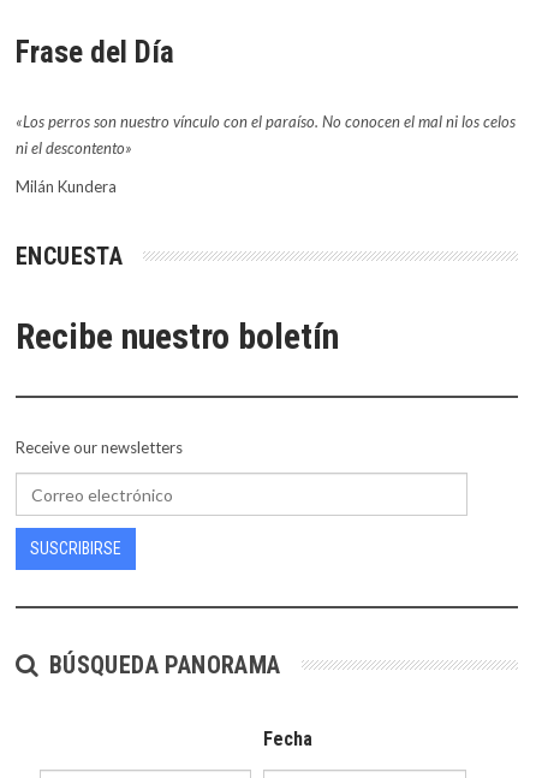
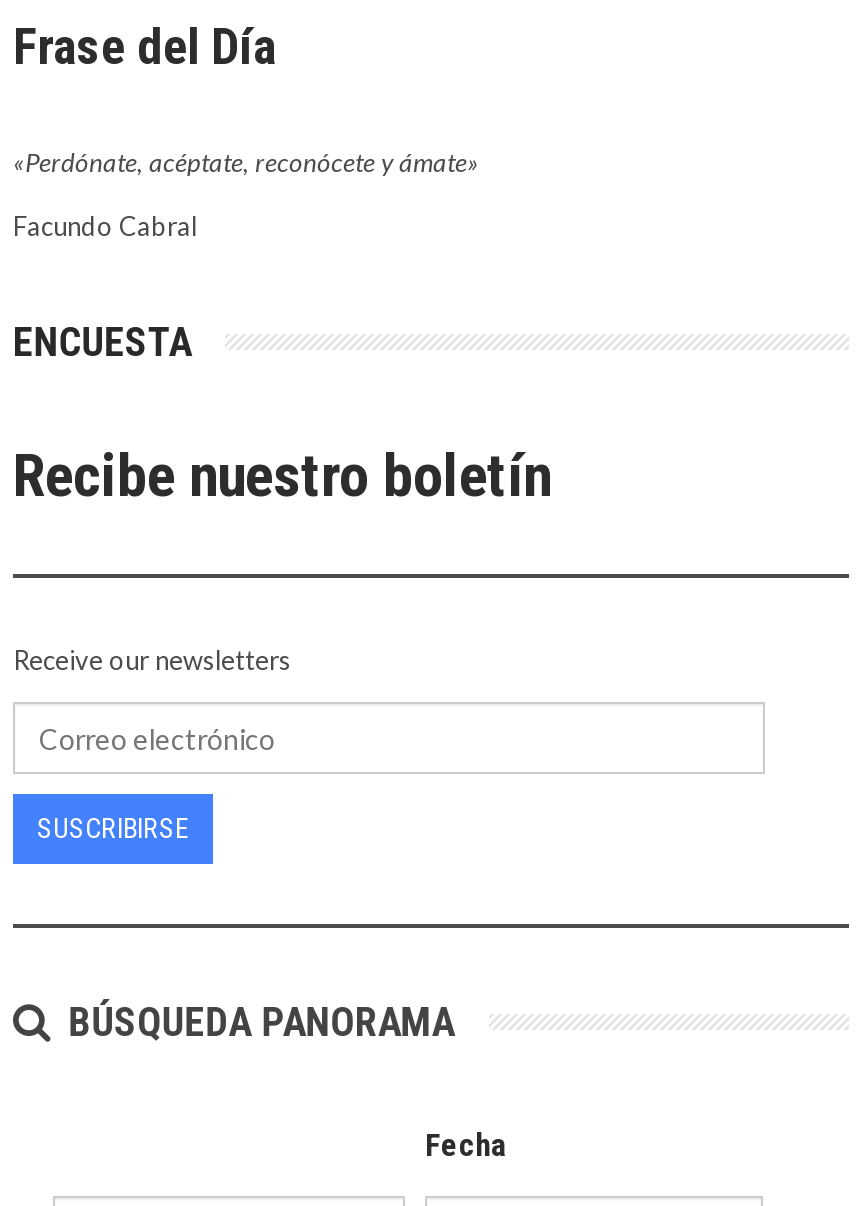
[16,112,516,158] «Los perros son nuestro vínculo con el paraíso. No conocen el mal ni los celos | ni el descontento» -> [13,147,479,179] «Perdónate, acéptate, reconócete y ámate»
[16,177,117,196] Milán Kundera -> [13,211,197,243] Facundo Cabral

